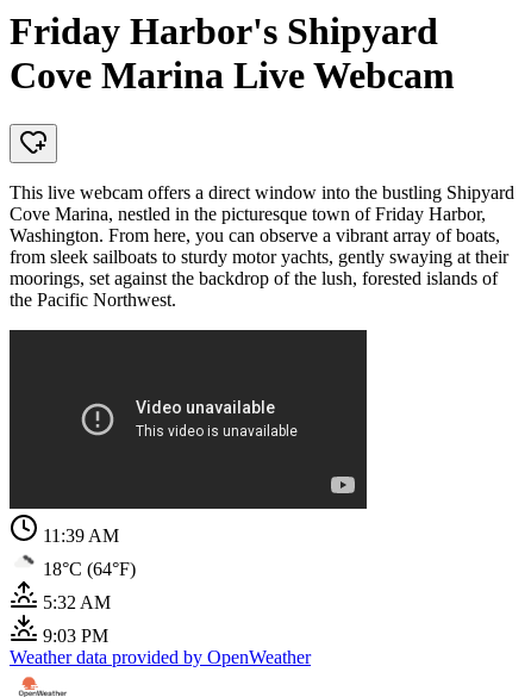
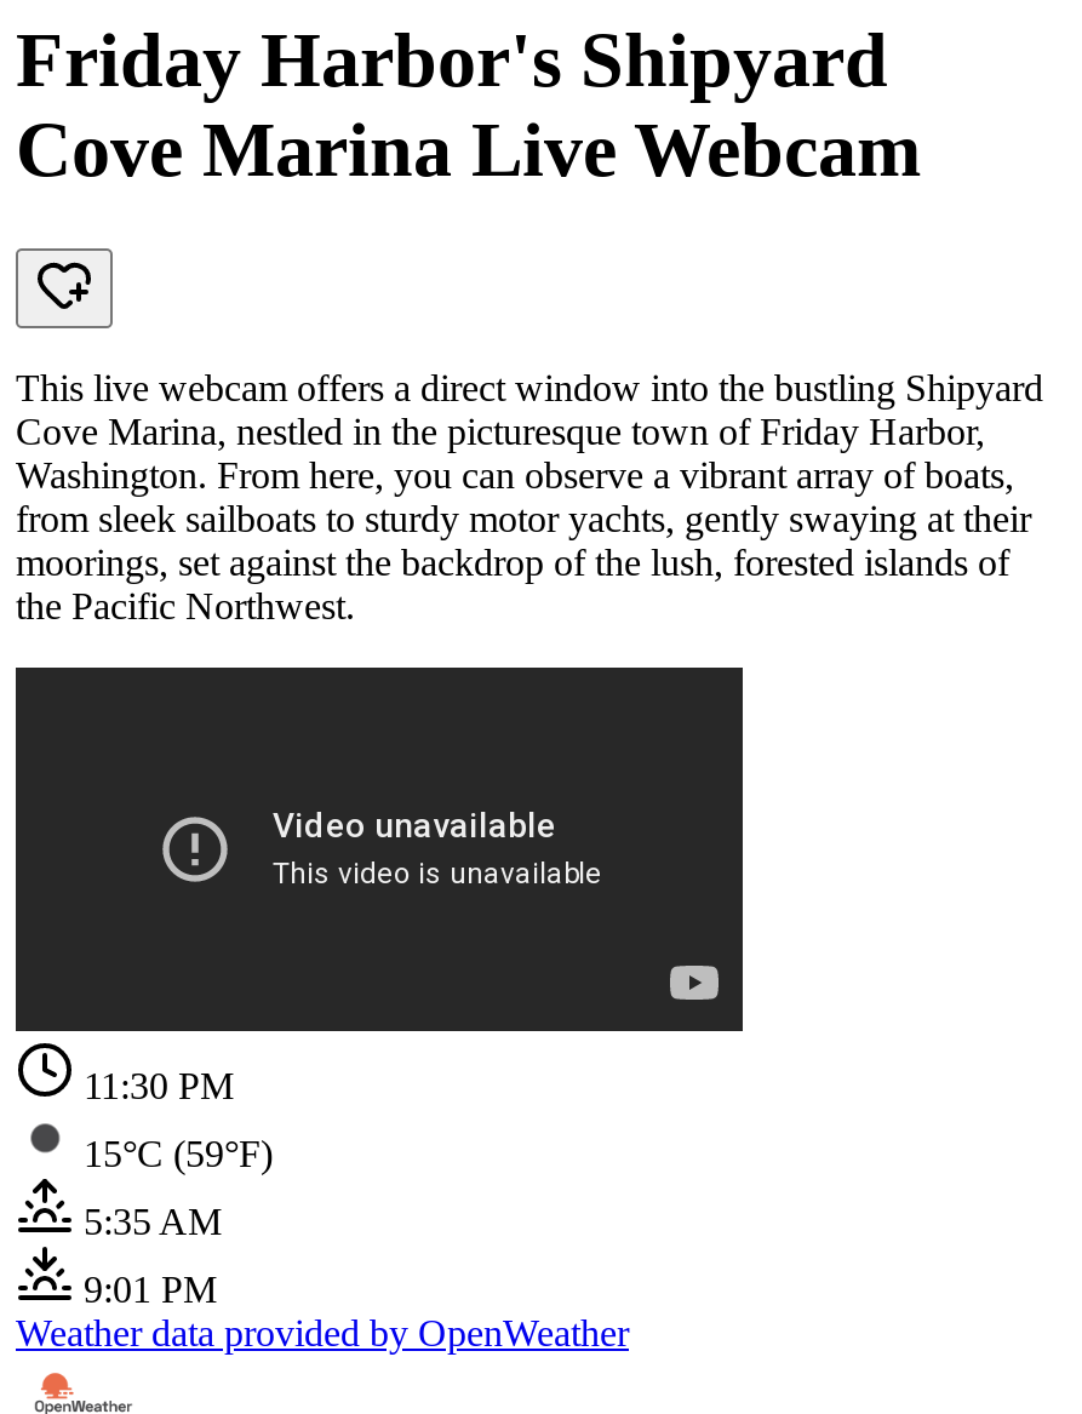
[43,525,119,546] 11:39 AM -> [84,1065,234,1106] 11:30 PM
[43,559,136,579] 18°C (64°F) -> [84,1133,273,1174] 15°C (59°F)
[43,592,111,612] 5:32 AM -> [84,1201,222,1242] 5:35 AM
[43,625,108,646] 9:03 PM -> [84,1268,217,1310] 9:01 PM

